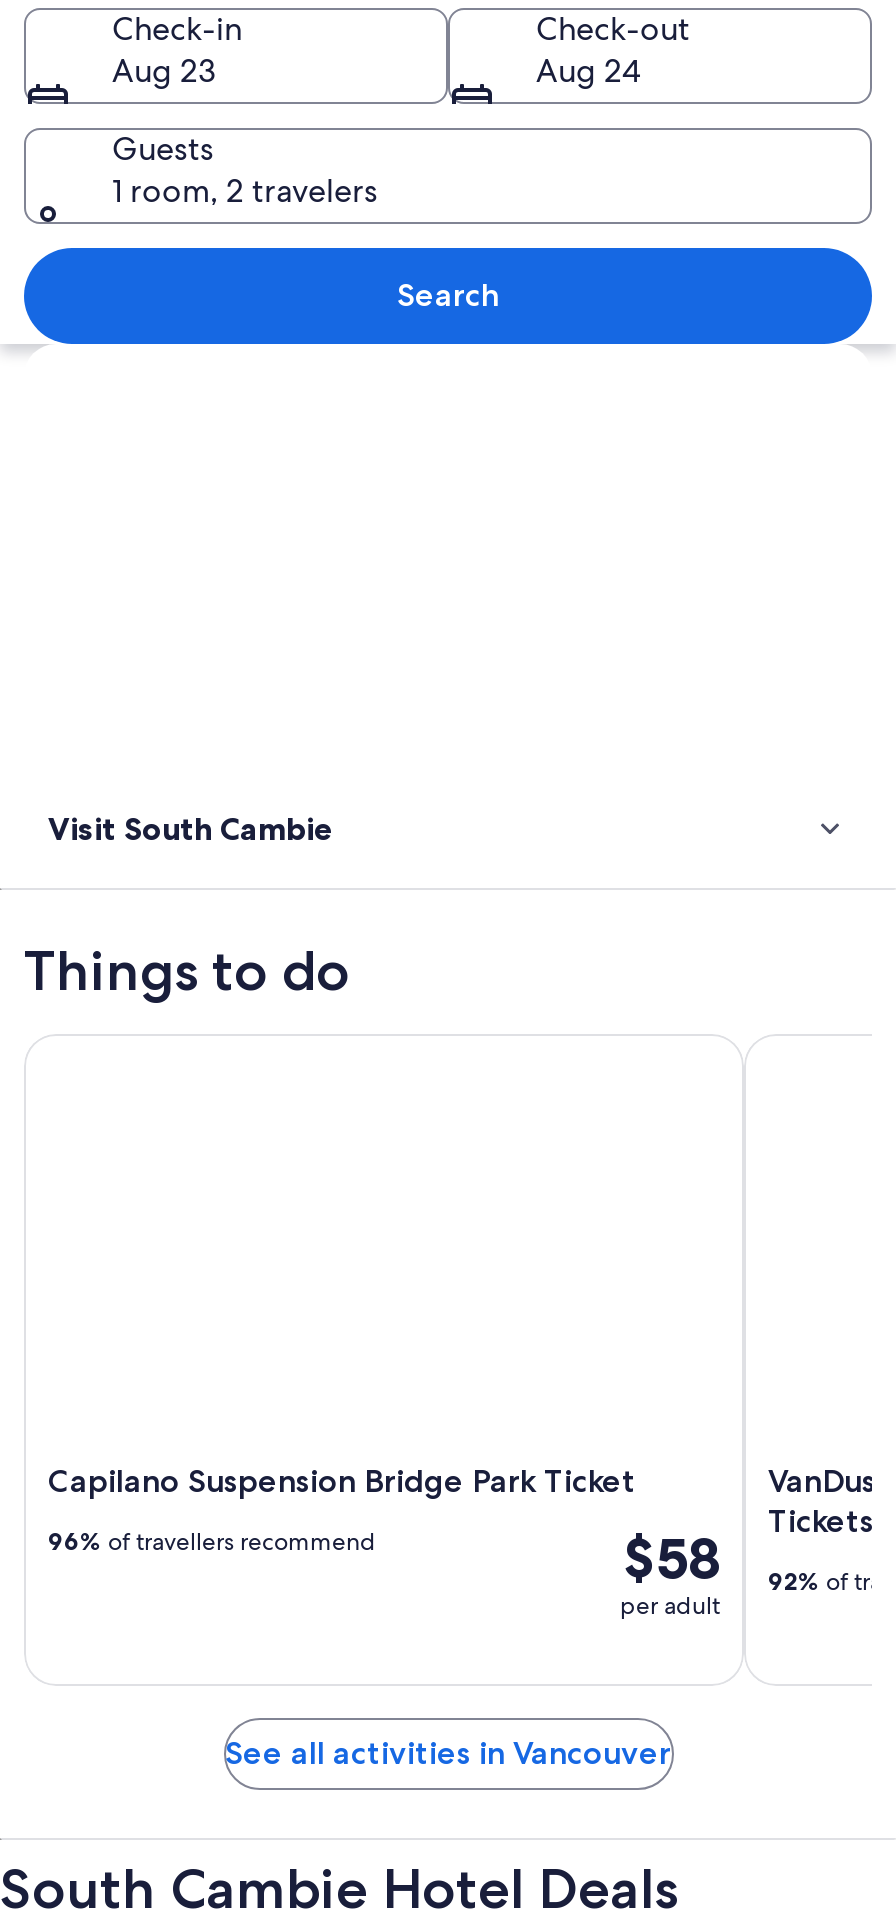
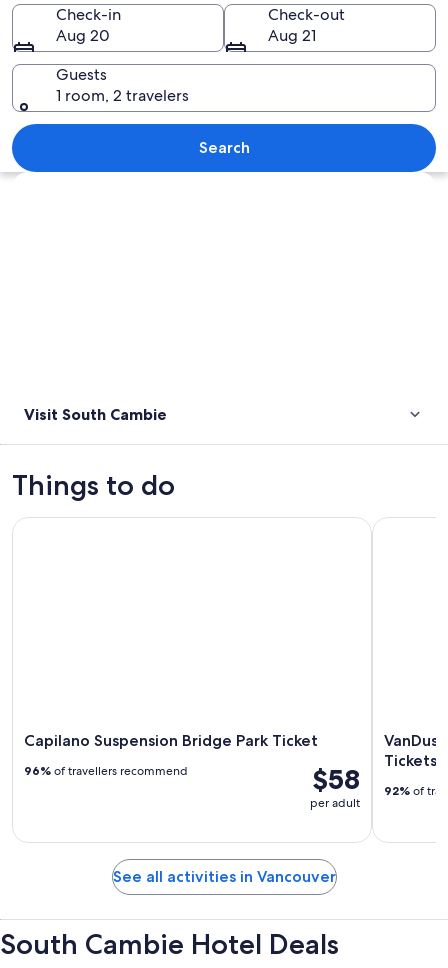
[112,49,216,91] Aug 23 -> [56,24,110,45] Aug 20
[536,49,640,91] Aug 24 -> [268,24,316,45] Aug 21

